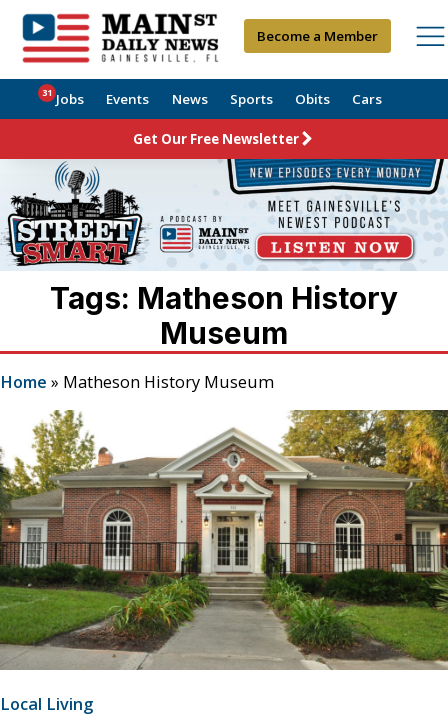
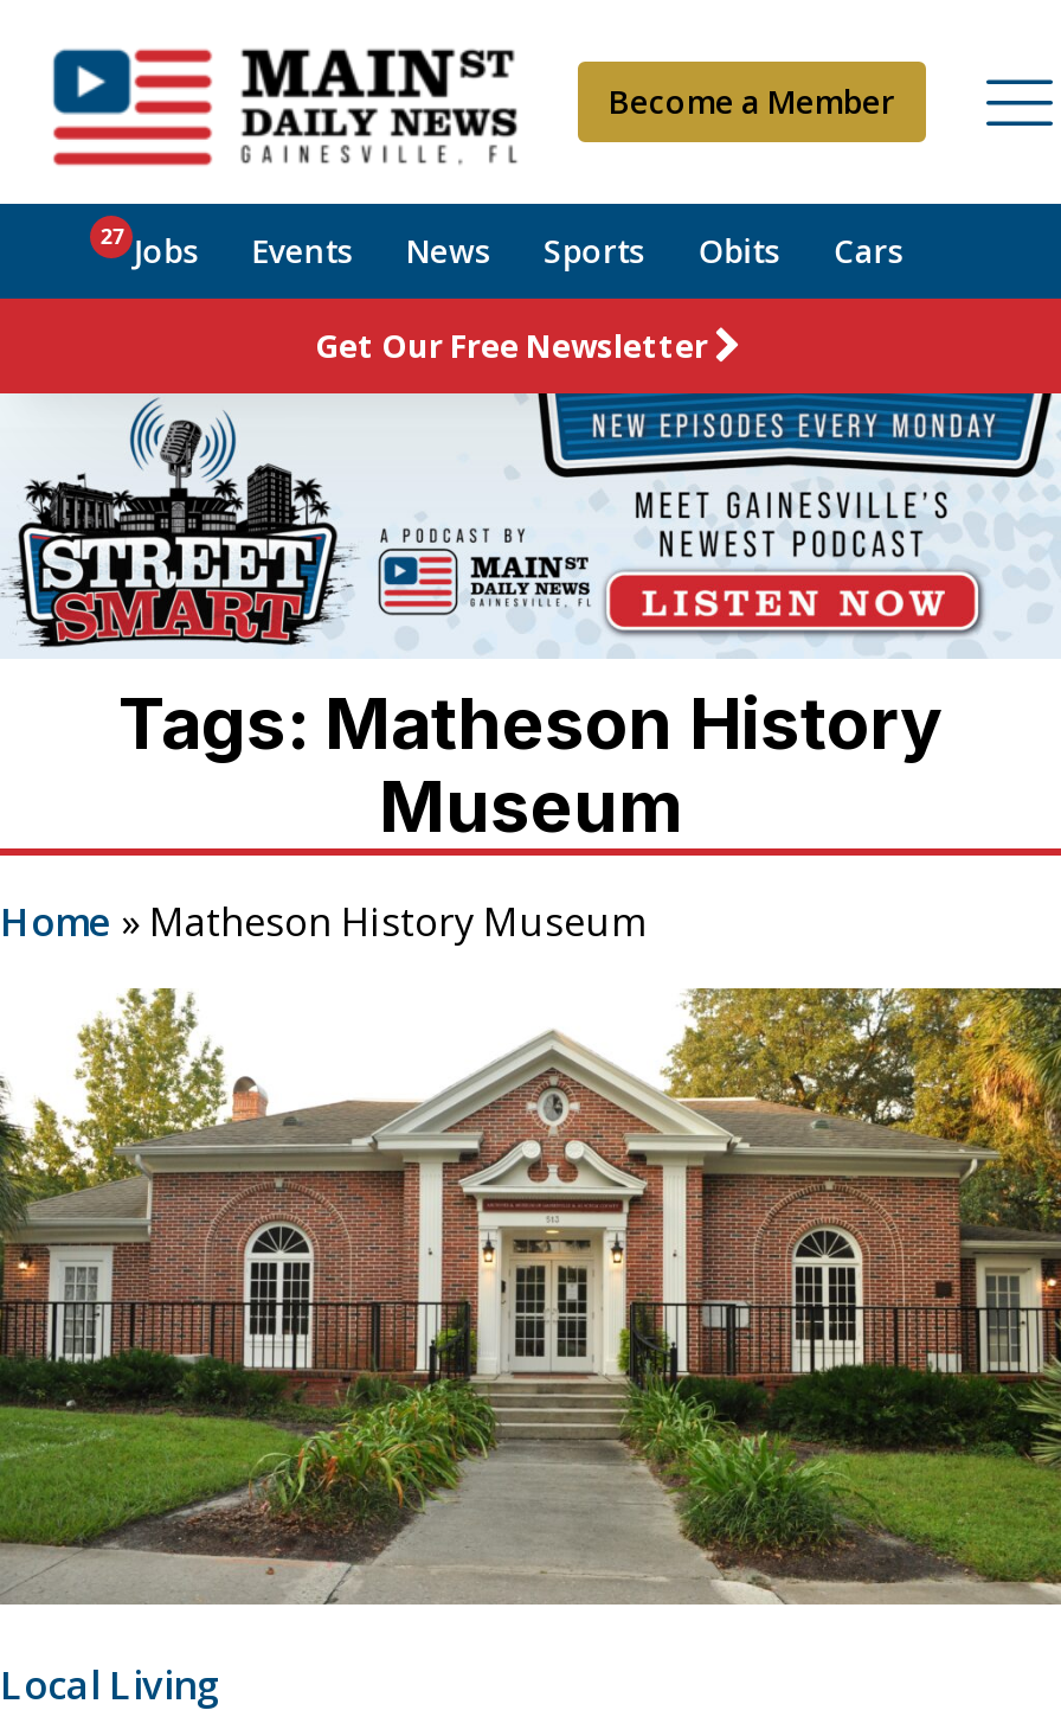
[42,86,382,108] 31 Jobs Events News Sports Obits Cars -> [100,220,904,273] 27 Jobs Events News Sports Obits Cars

